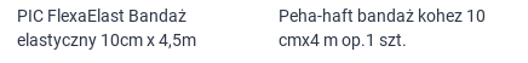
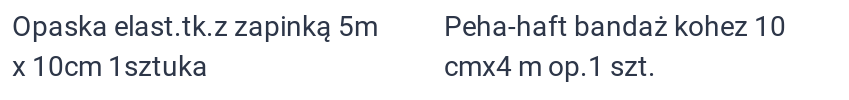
[17,6,196,50] PIC FlexaElast Bandaż | elastyczny 10cm x 4,5m -> [12,10,378,82] Opaska elast.tk.z zapinką 5m | x 10cm 1sztuka

